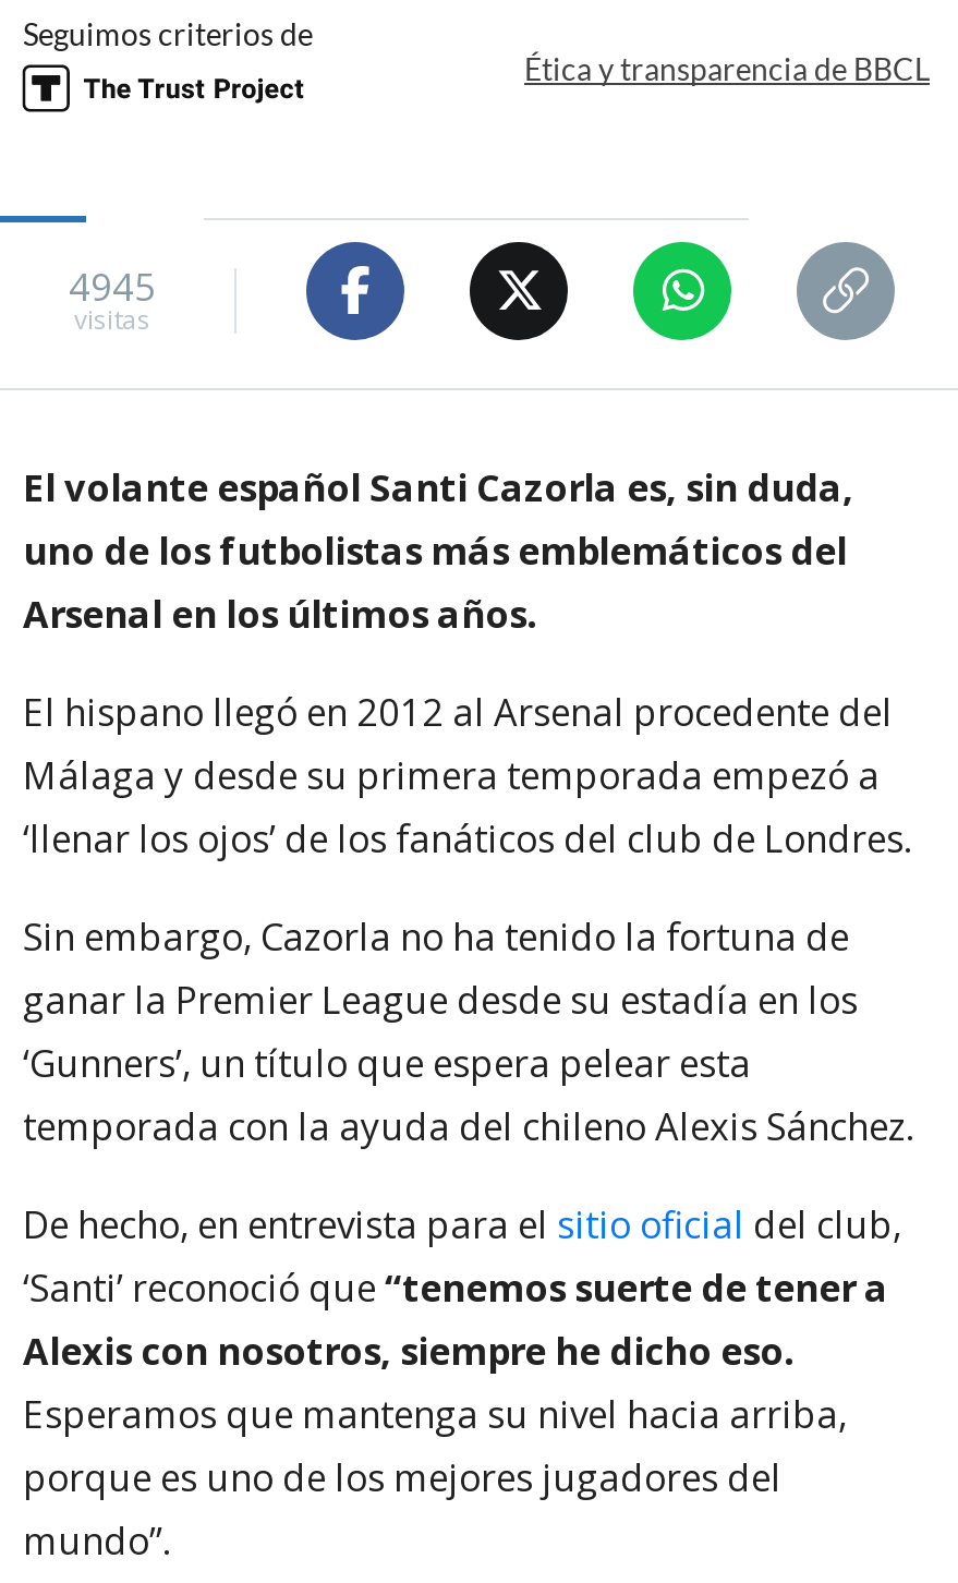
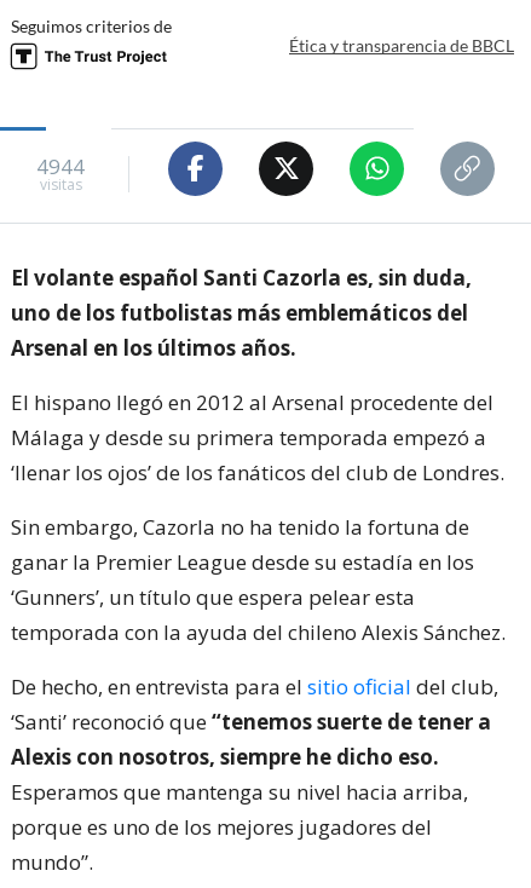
[69,262,156,312] 4945 -> [36,153,85,181] 4944

